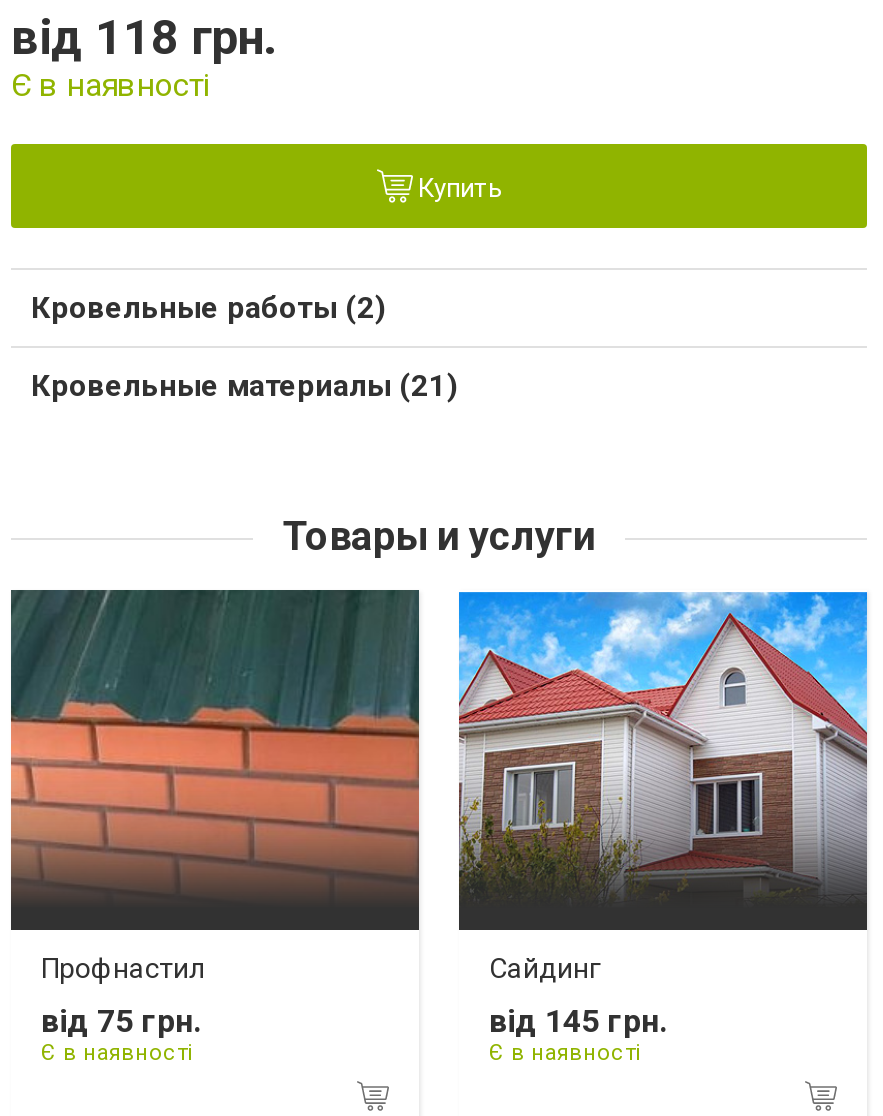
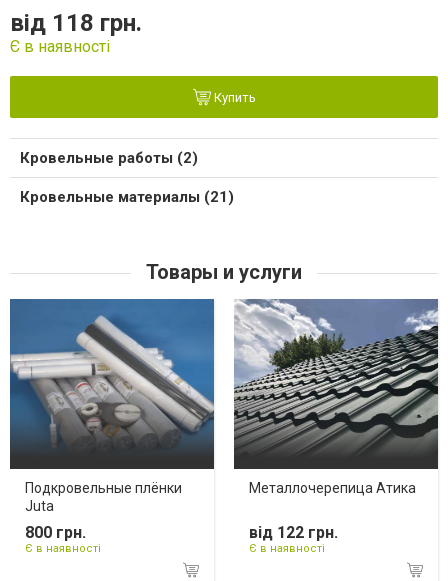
[9,588,421,983] [image] | Профнастил -> [9,298,215,514] [image] | Подкровельные плёнки | Juta
[457,590,869,983] [image] | Сайдинг -> [234,298,439,496] [image] | Металлочерепица Атика
[41,1001,201,1039] від 75 грн. -> [25,523,86,542] 800 грн.
[489,1001,667,1039] від 145 грн. -> [249,523,338,542] від 122 грн.

